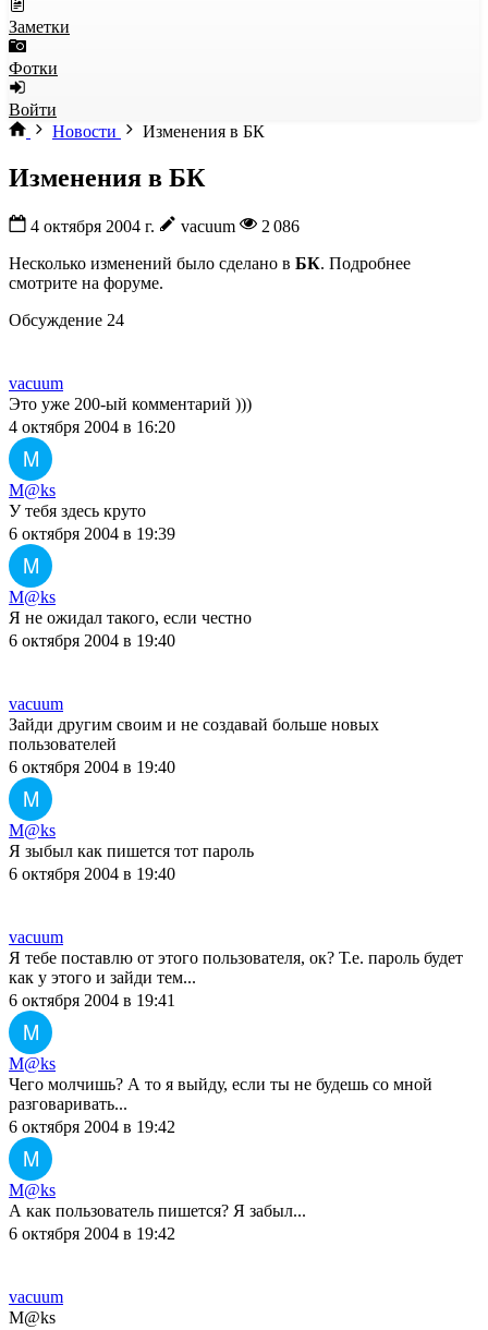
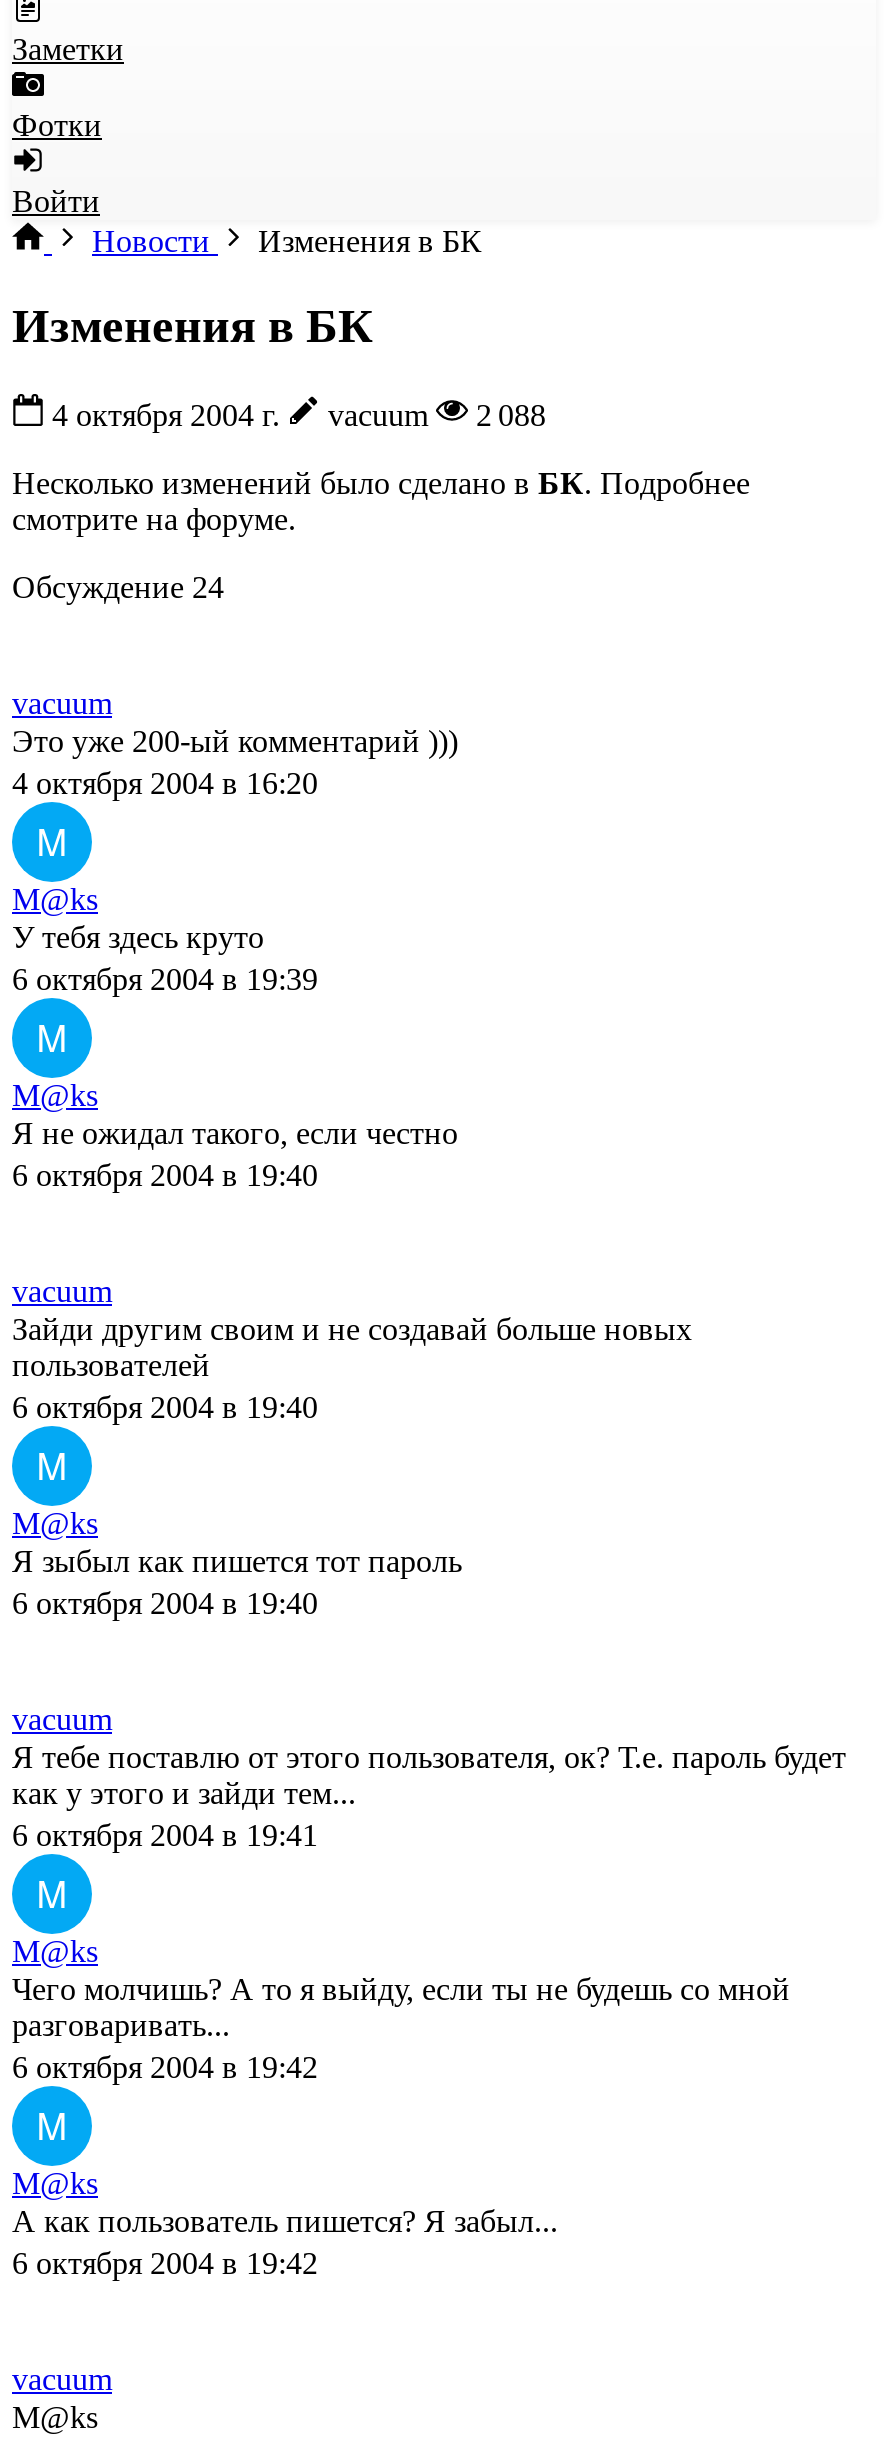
[30,217,300,235] 4 октября 2004 г. vacuum 2 086 -> [52,398,546,432] 4 октября 2004 г. vacuum 2 088

